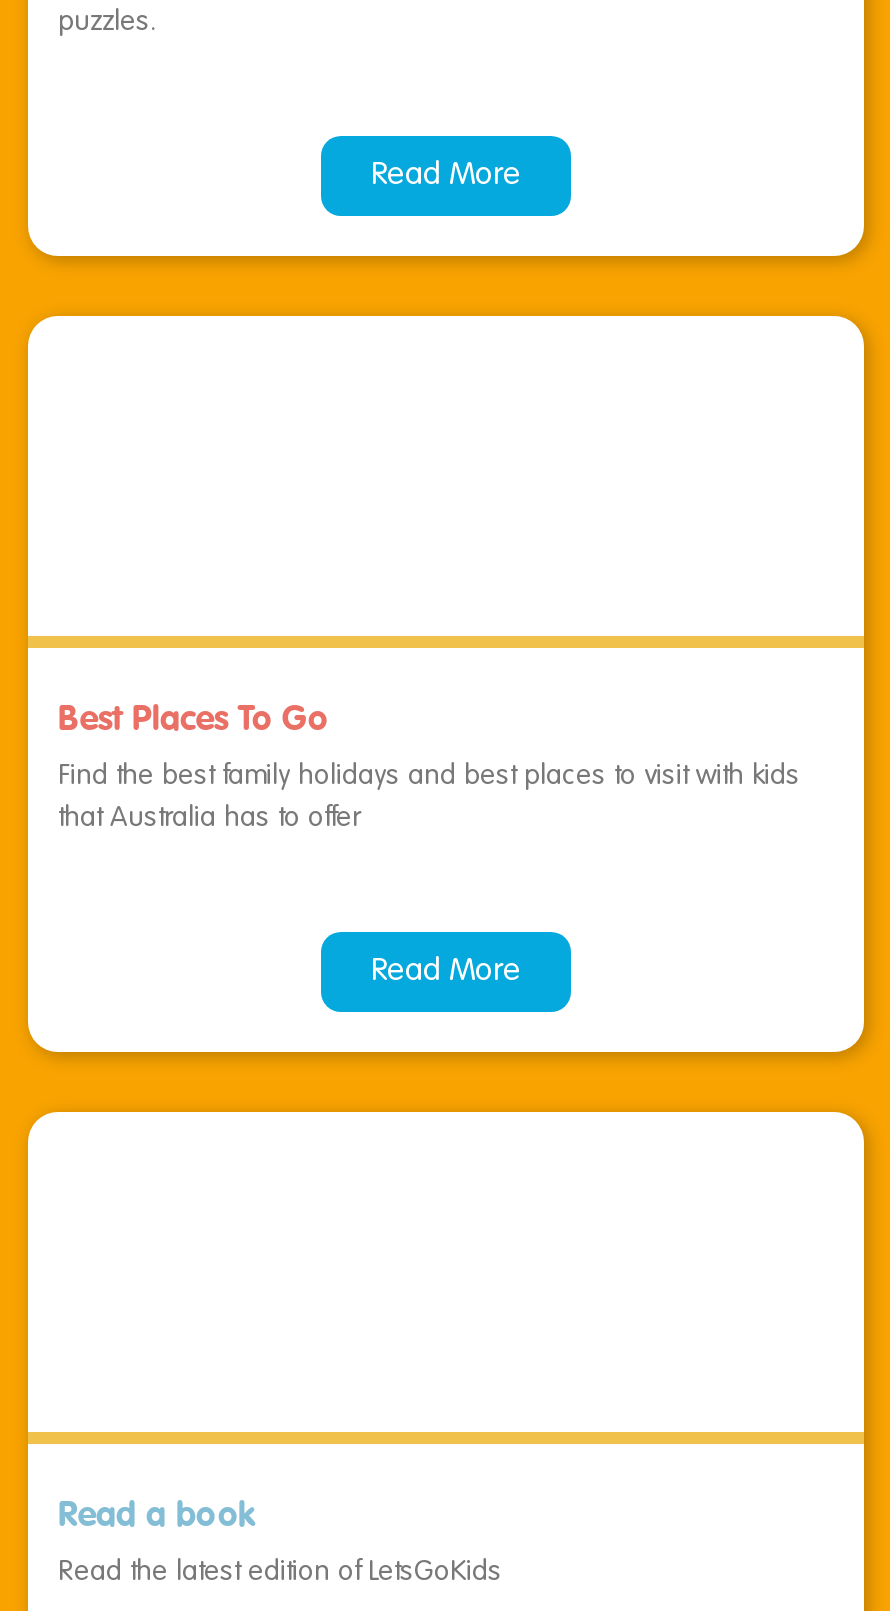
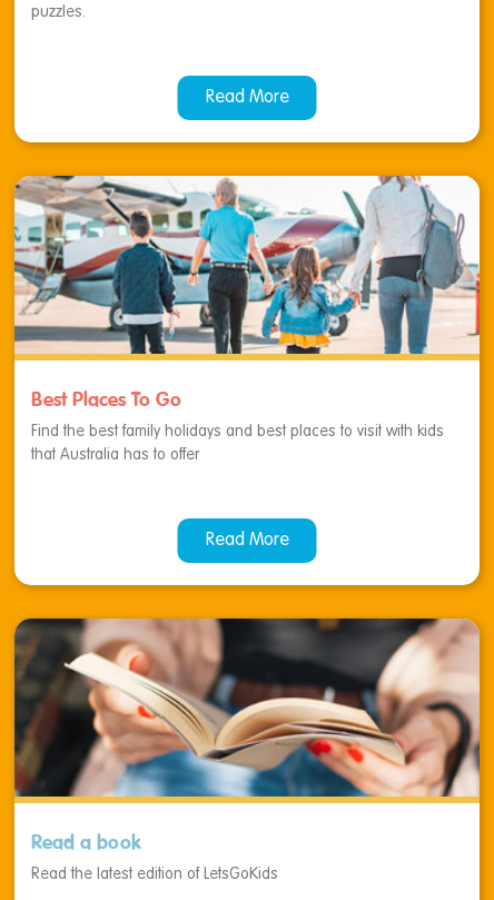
none -> [13,175,481,355] [image]
none -> [13,617,481,798] [image]

